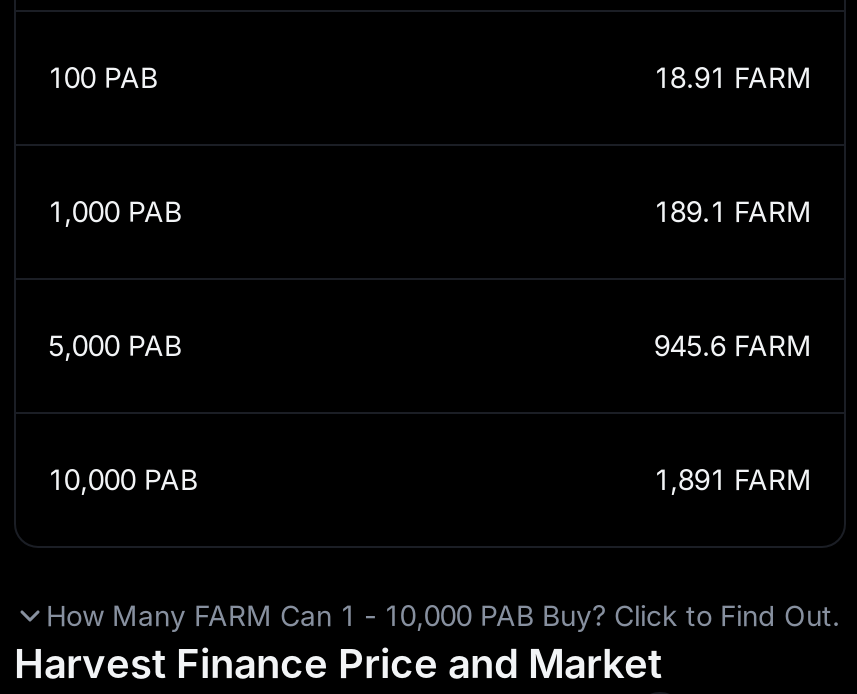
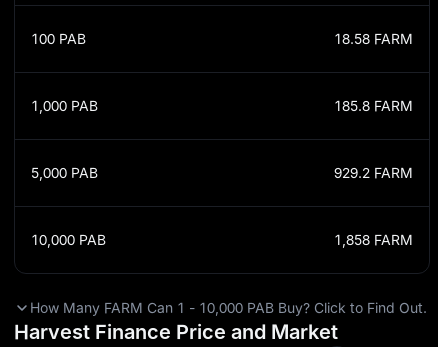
[654,60,812,94] 18.91 FARM -> [334,30,413,47] 18.58 FARM
[654,194,812,228] 189.1 FARM -> [334,97,413,114] 185.8 FARM
[654,328,812,362] 945.6 FARM -> [334,164,413,181] 929.2 FARM
[654,462,812,496] 1,891 FARM -> [334,231,413,248] 1,858 FARM

